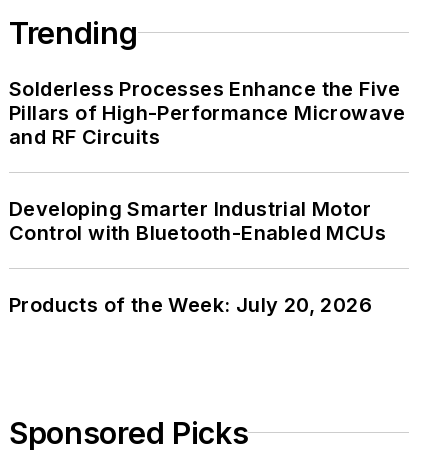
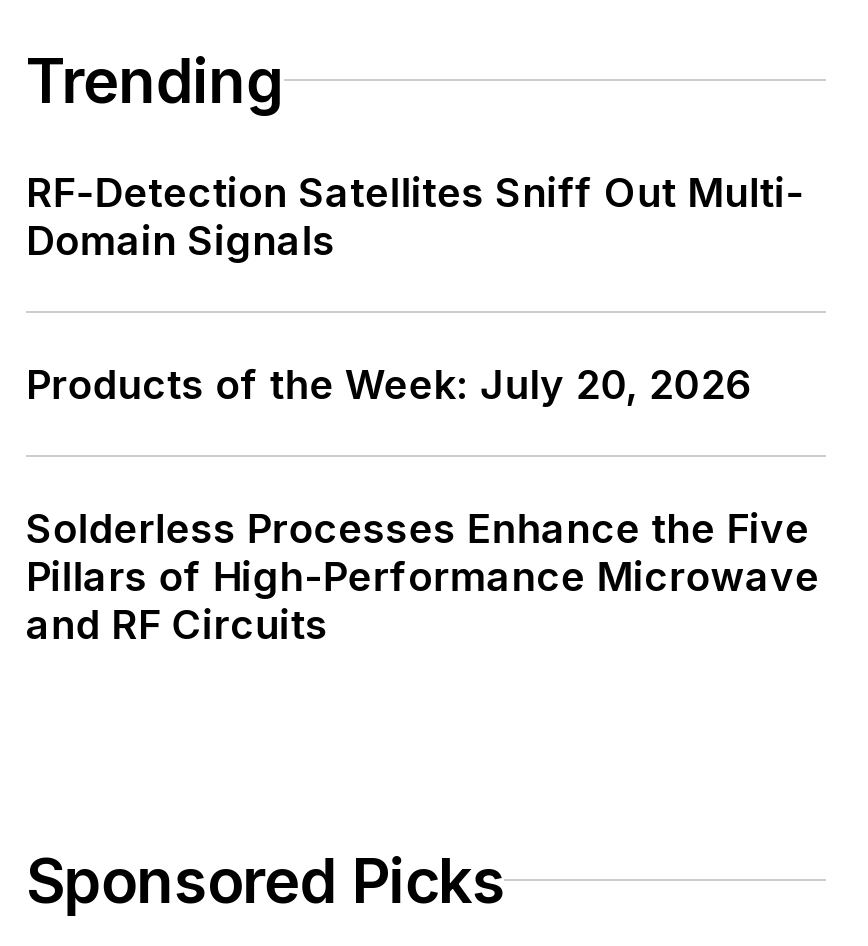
none -> [26,169,804,265] RF-Detection Satellites Sniff Out Multi- | Domain Signals
moved [9,77,406,149] -> [26,505,820,649]: Solderless Processes Enhance the Five | Pillars of High-Performance Microwave | and RF Circuits
[9,197,386,245] Developing Smarter Industrial Motor | Control with Bluetooth-Enabled MCUs -> none
moved [9,293,372,317] -> [26,361,752,409]: Products of the Week: July 20, 2026

